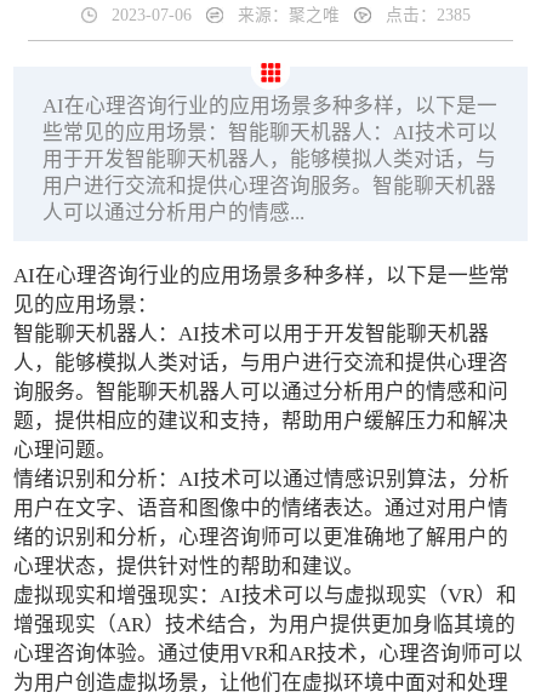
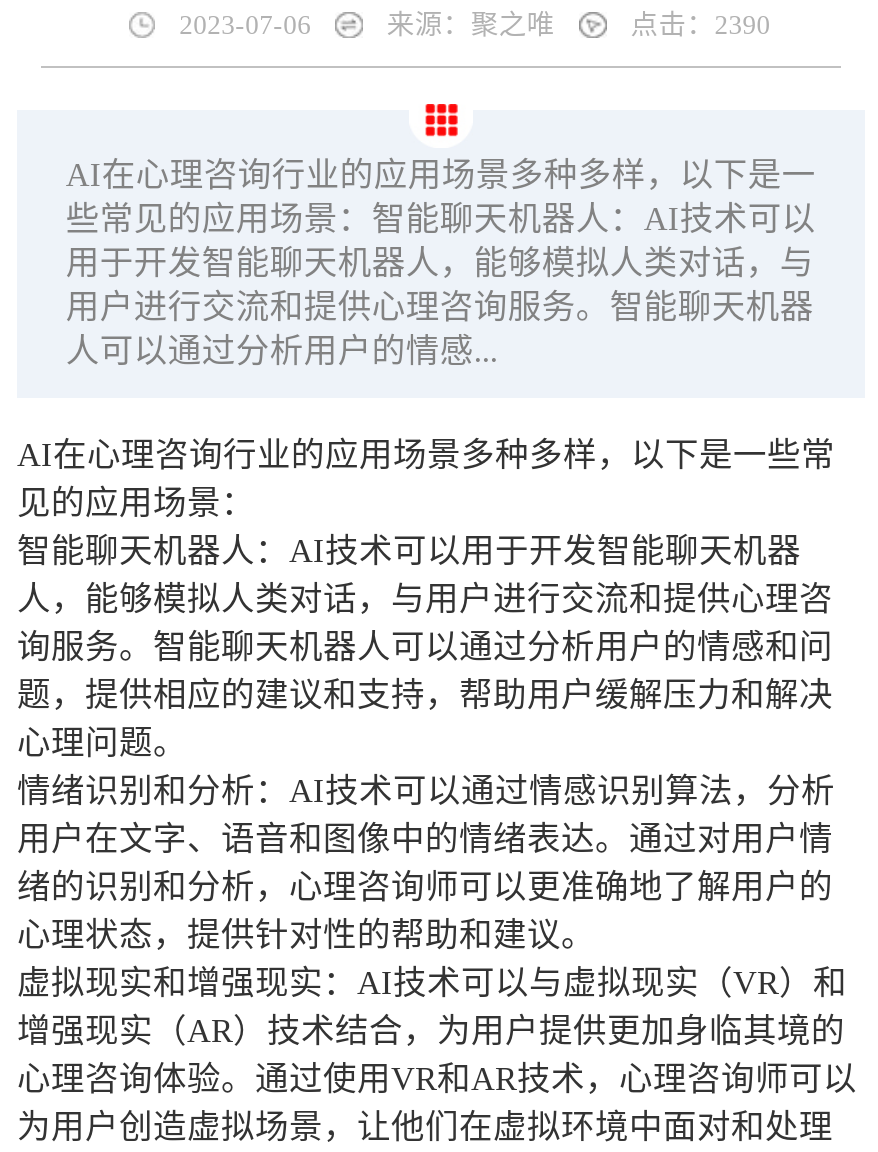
[385,7,470,25] 点击：2385 -> [631,11,771,41] 点击：2390

